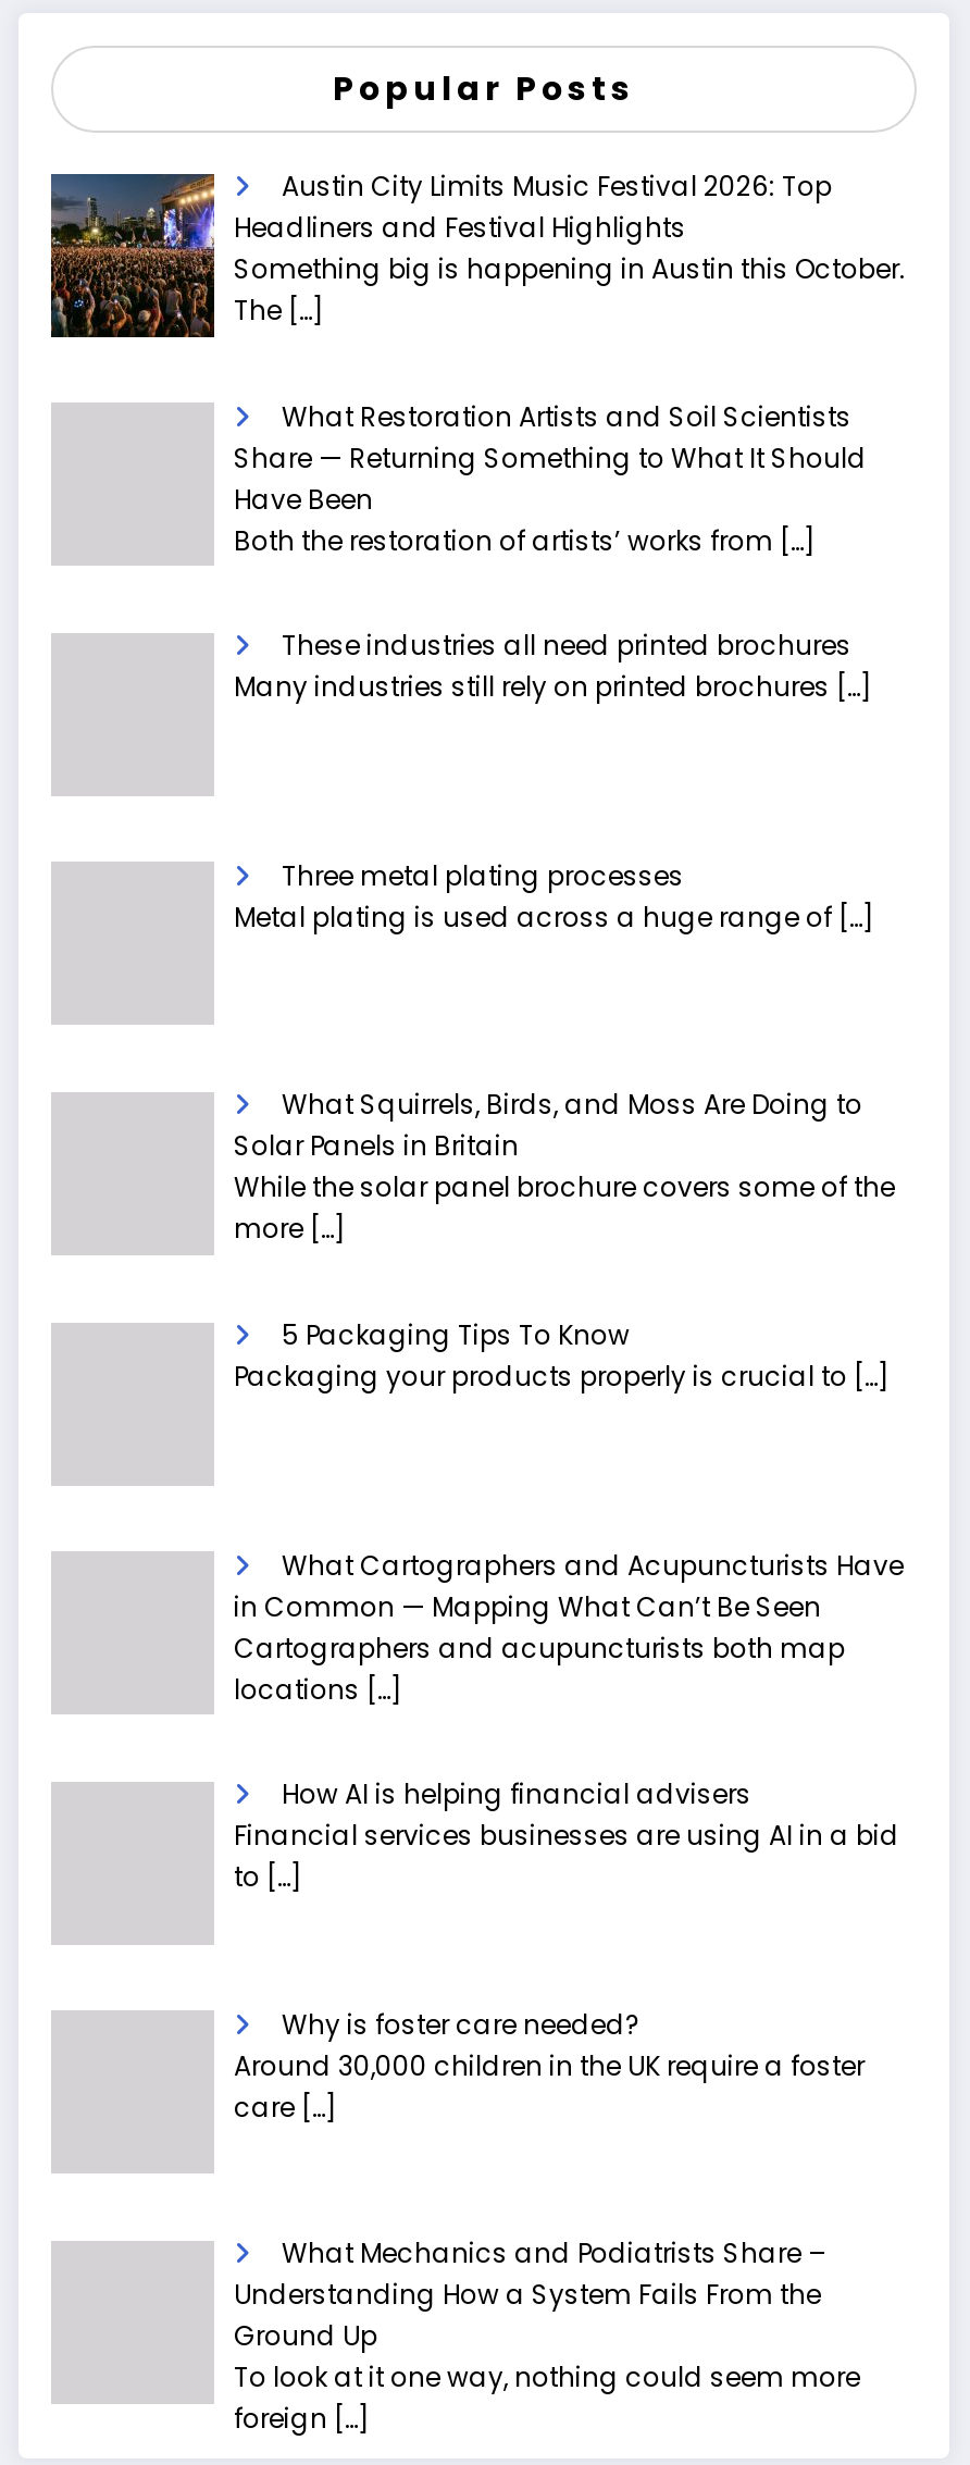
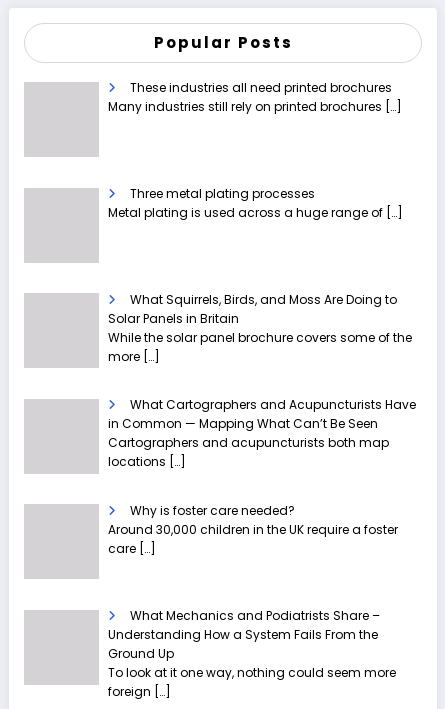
[49,168,906,559] [image] | Austin City Limits Music Festival 2026: Top | Headliners and Festival Highlights | Something big is happening in Austin this October. | The […] | What Restoration Artists and Soil Scientists | Share — Returning Something to What It Should | Have Been | Both the restoration of artists’ works from […] -> none
[234,1317,891,1395] 5 Packaging Tips To Know | Packaging your products properly is crucial to […] -> none
[234,1776,899,1896] How AI is helping financial advisers | Financial services businesses are using AI in a bid | to […] -> none

